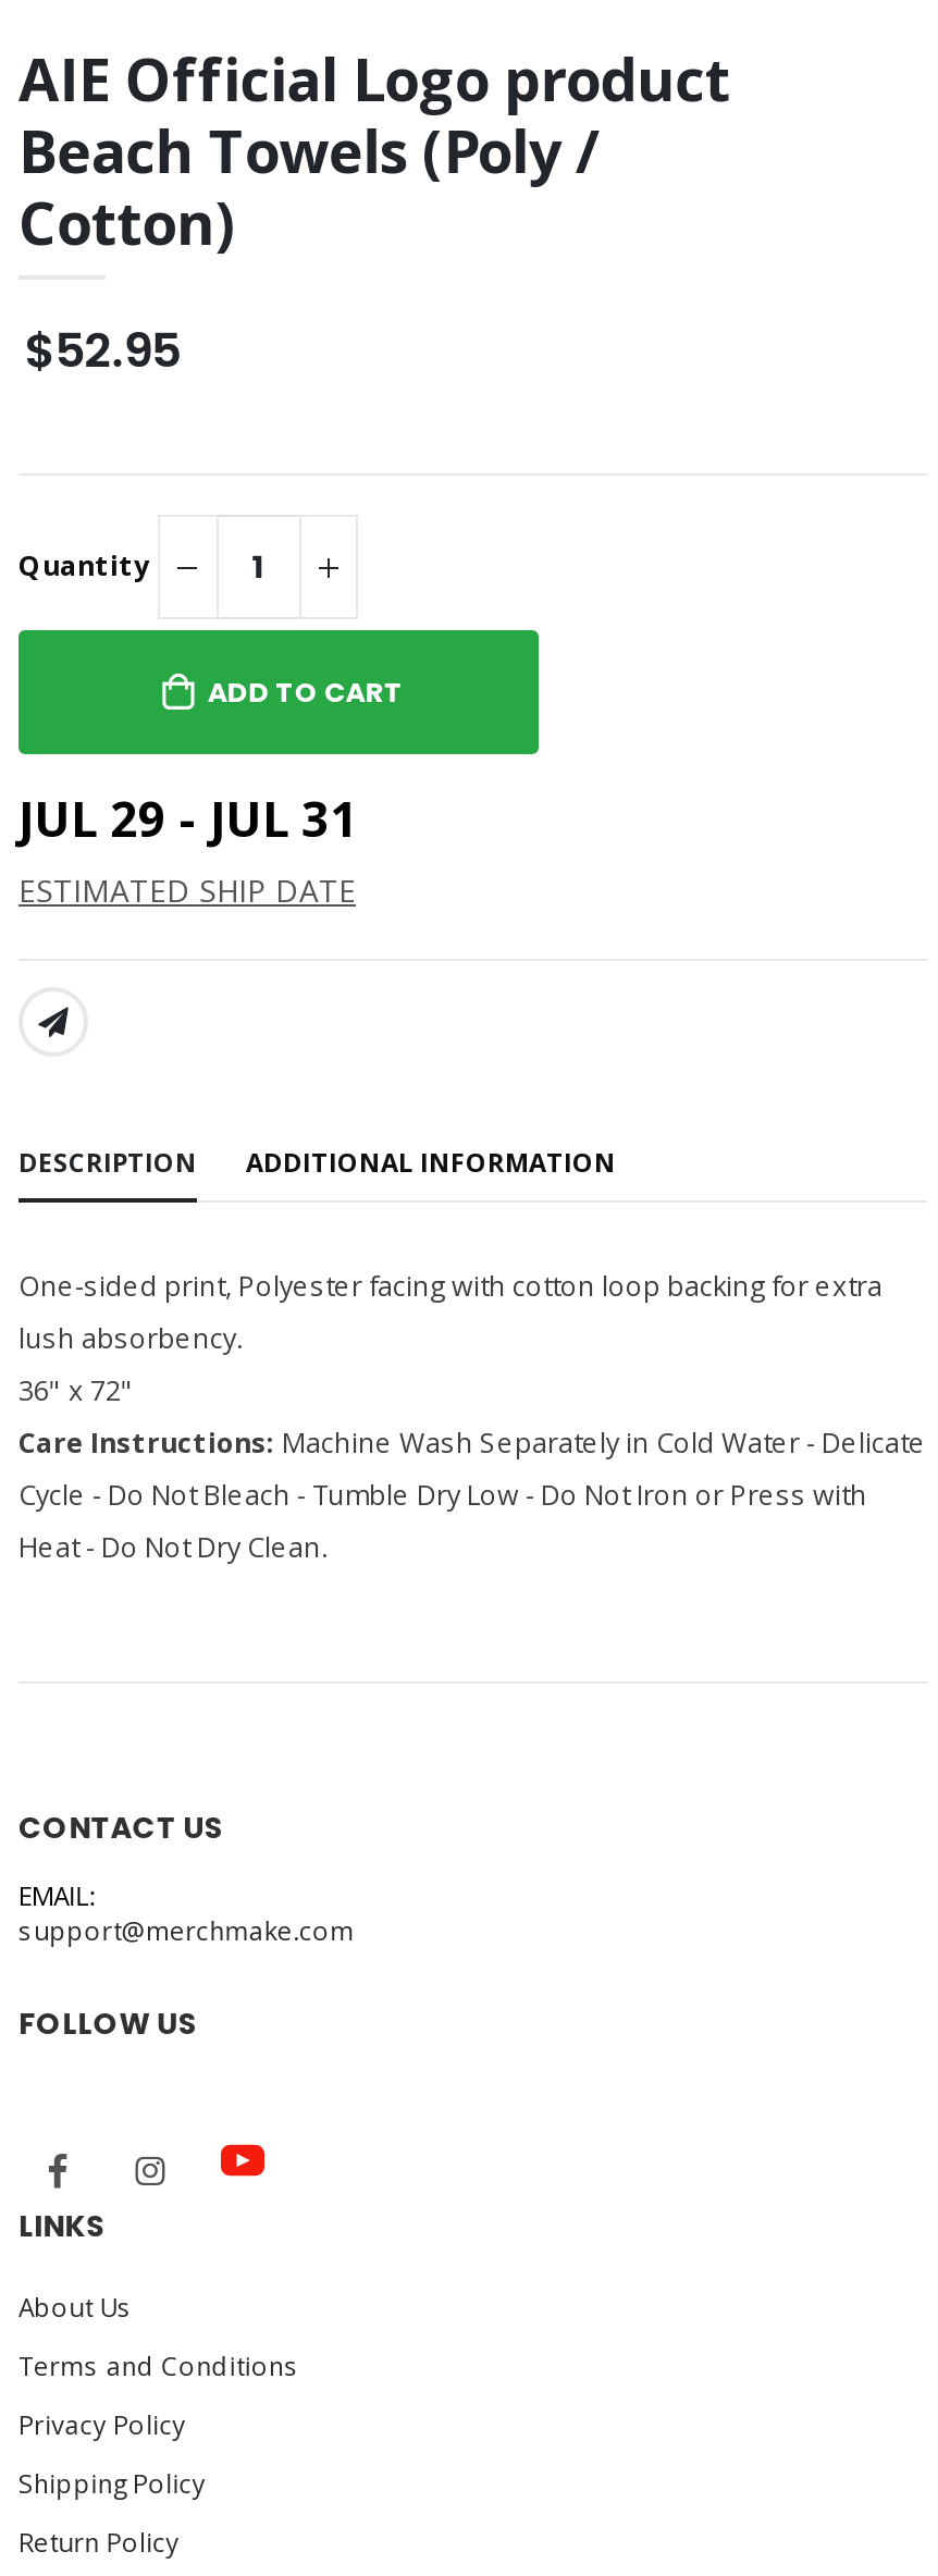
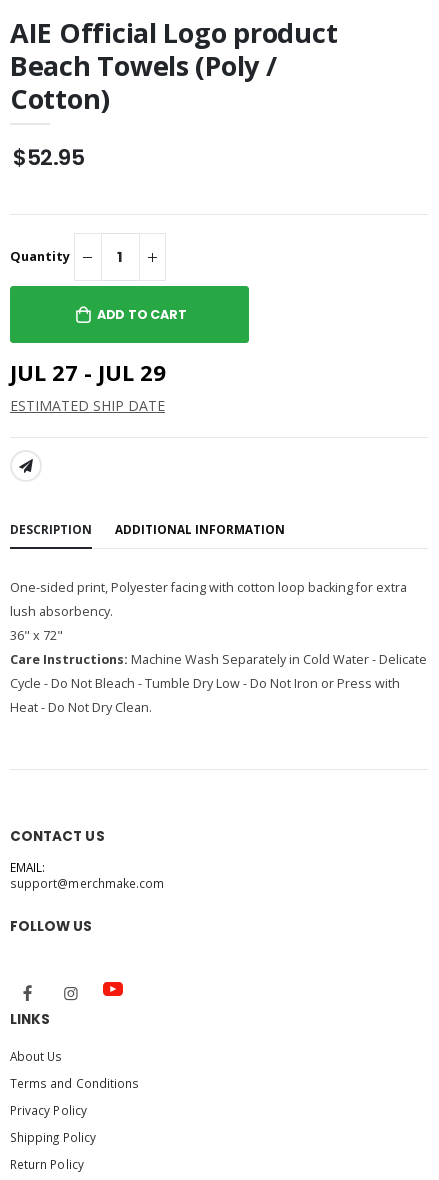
[18,785,358,850] JUL 29 - JUL 31 -> [10,357,166,387] JUL 27 - JUL 29

